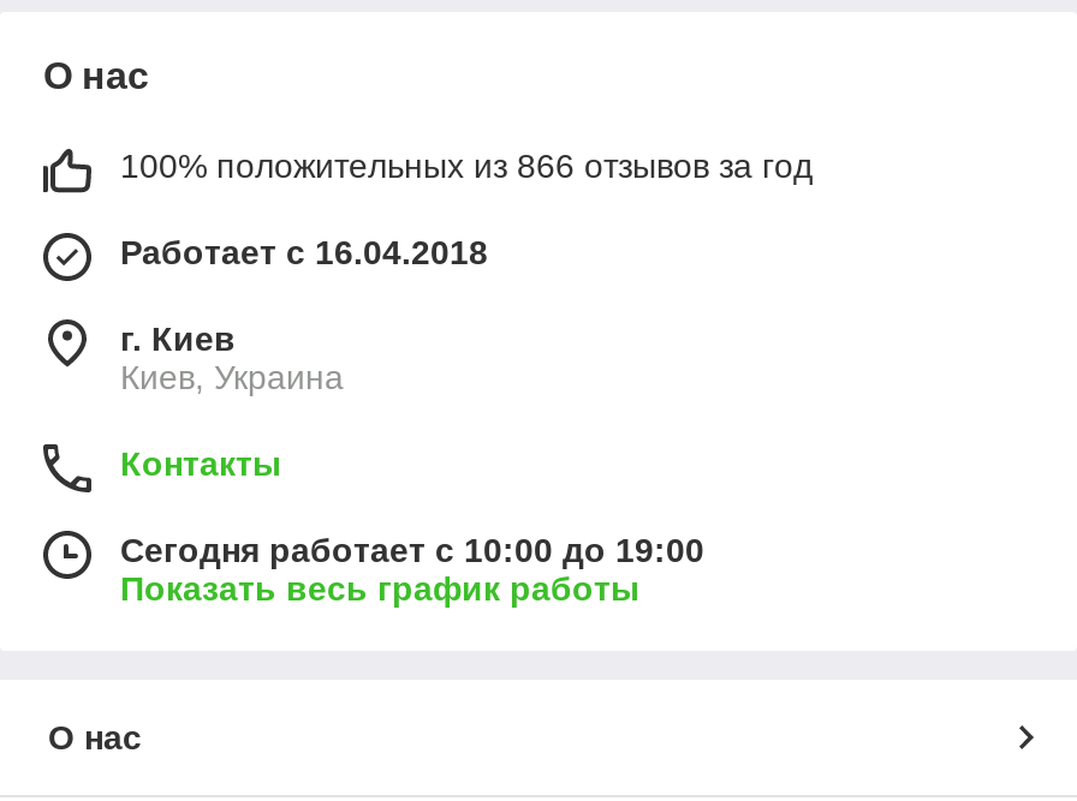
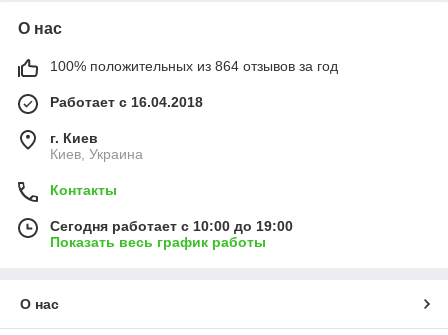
[120,146,813,184] 100% положительных из 866 отзывов за год -> [50,58,338,74] 100% положительных из 864 отзывов за год

